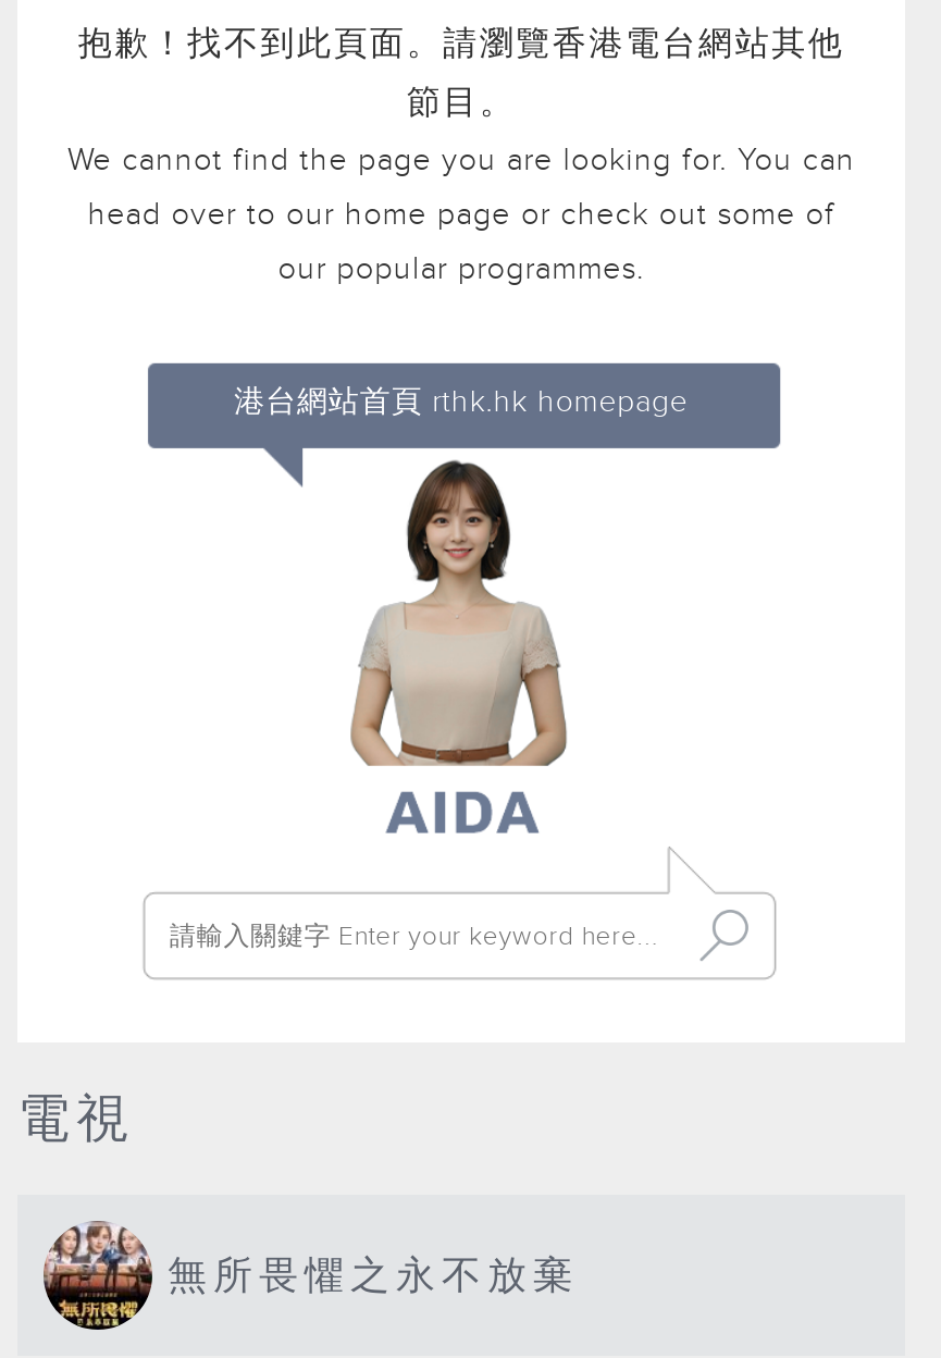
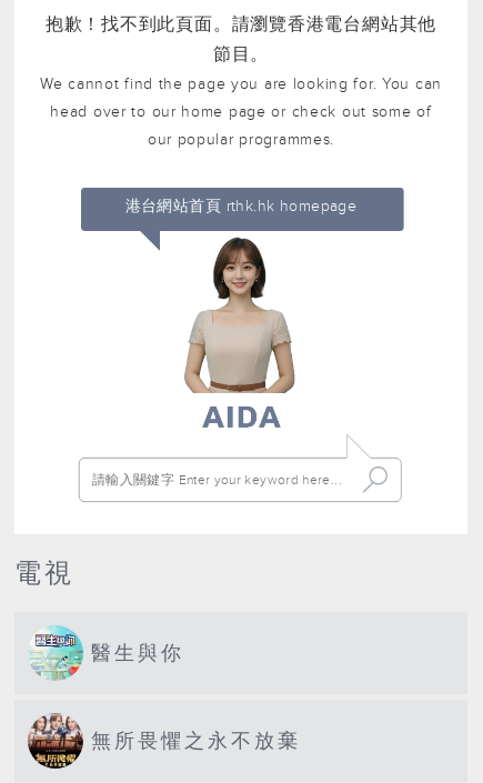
none -> [29,625,184,681] [image] | 醫生與你

